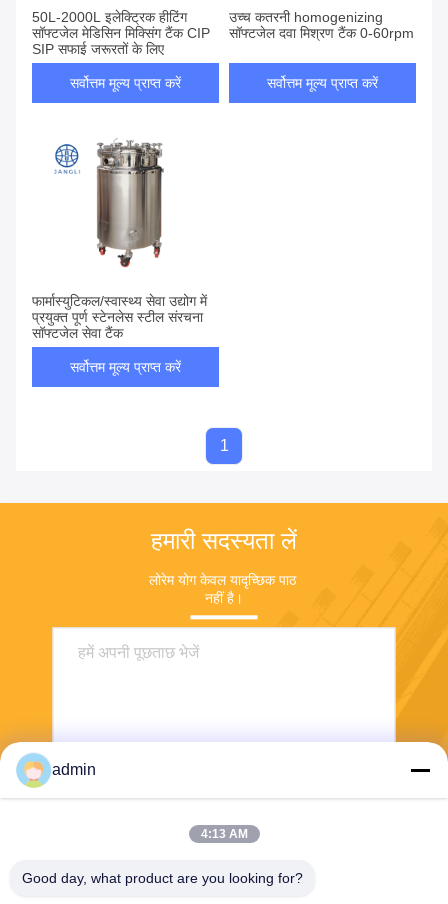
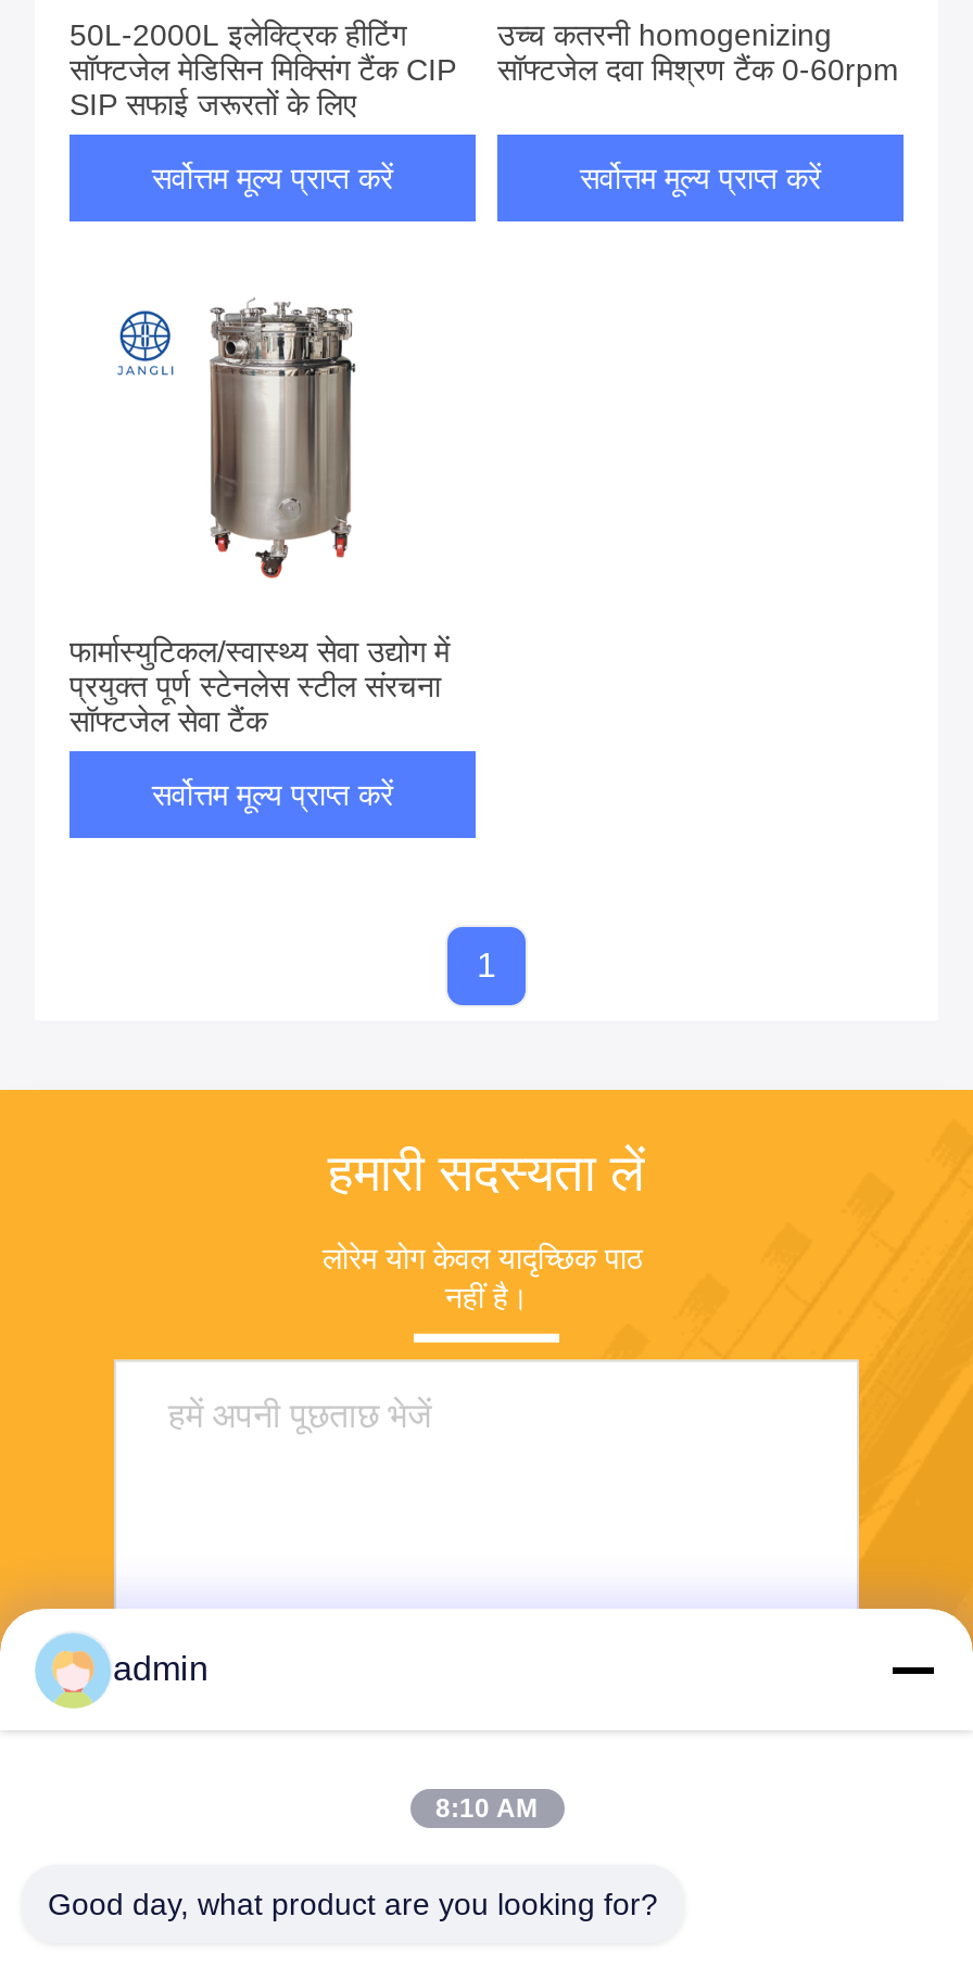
[200,827,247,841] 4:13 AM -> [435,1793,538,1824] 8:10 AM

